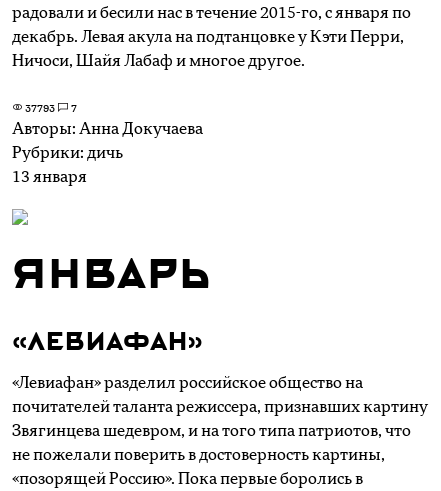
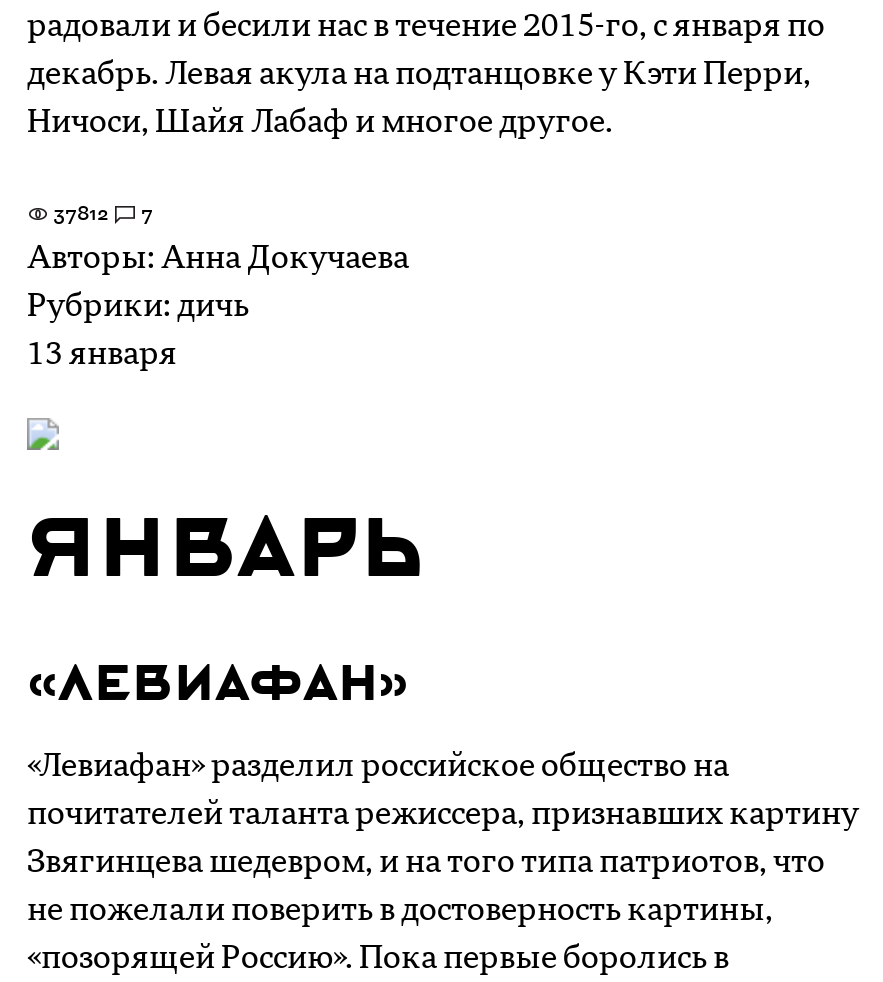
[25,101,77,113] 37793 7 -> [53,202,153,226] 37812 7

